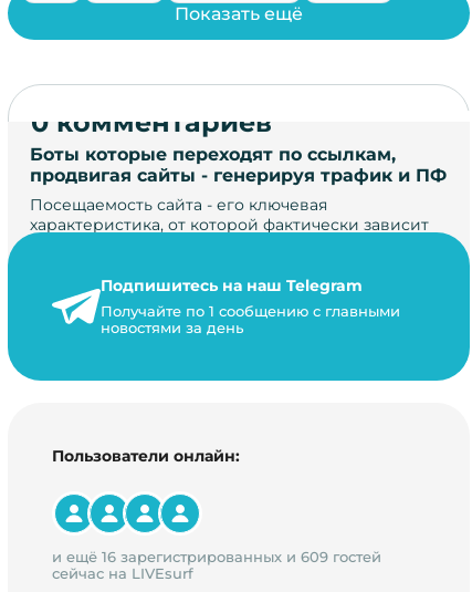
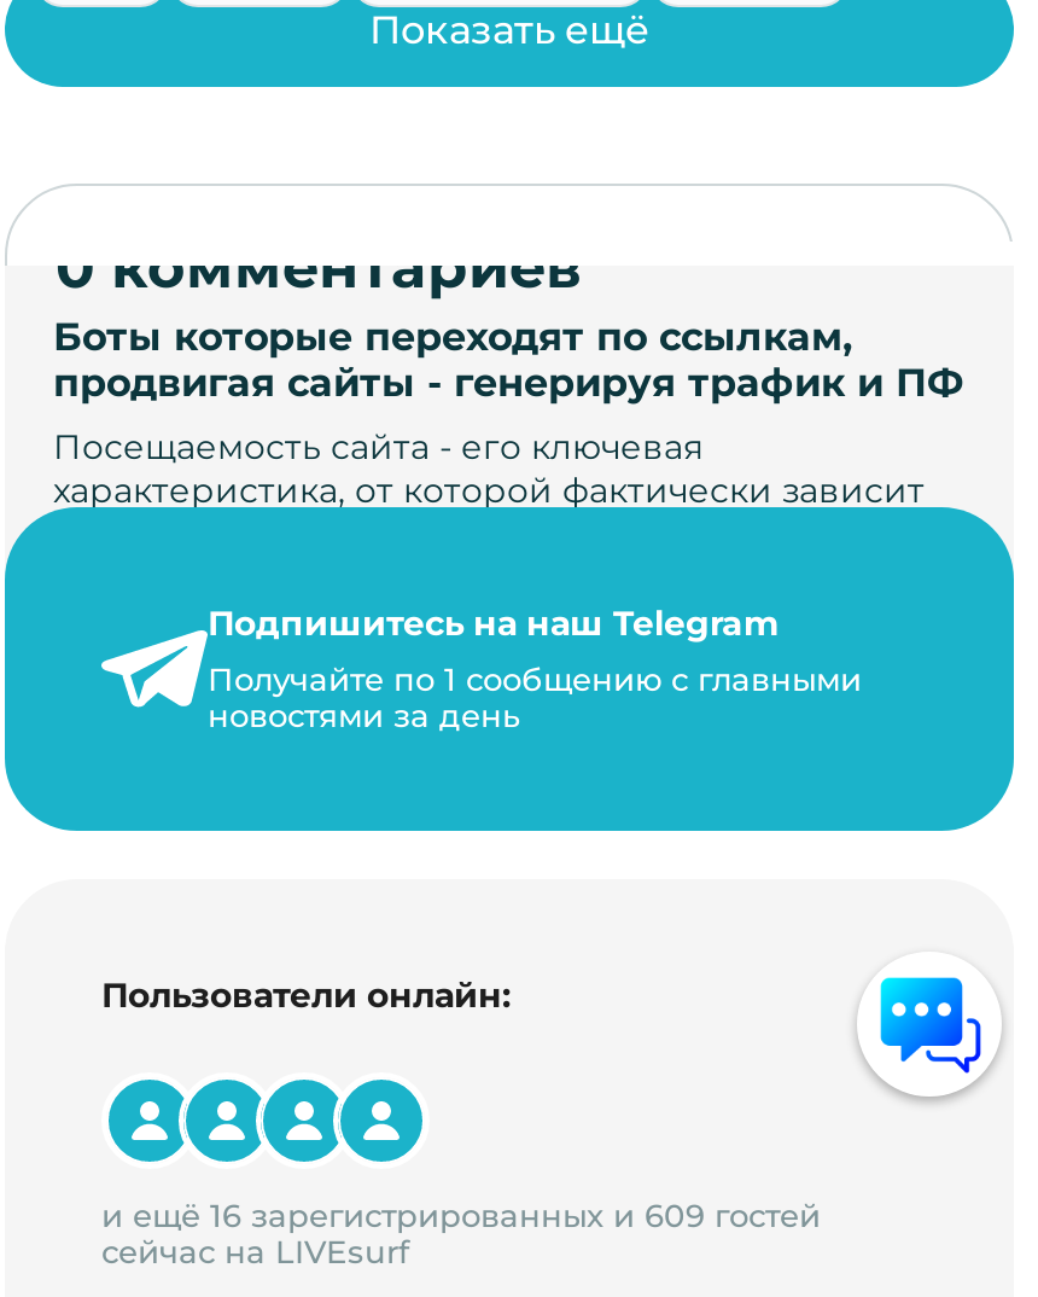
none -> [869,976,990,1104] [image]

